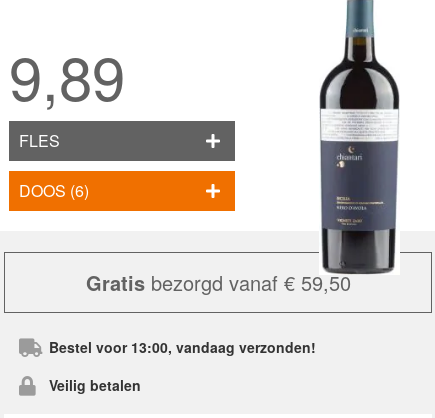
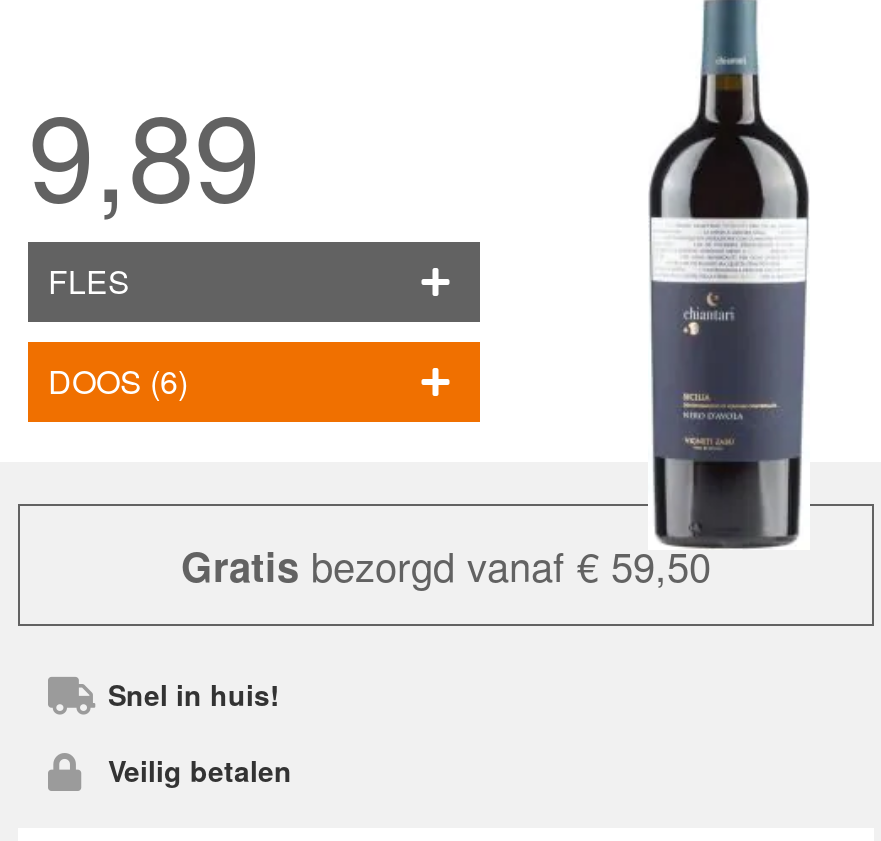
[49,337,316,357] Bestel voor 13:00, vandaag verzonden! -> [108,674,280,714] Snel in huis!

